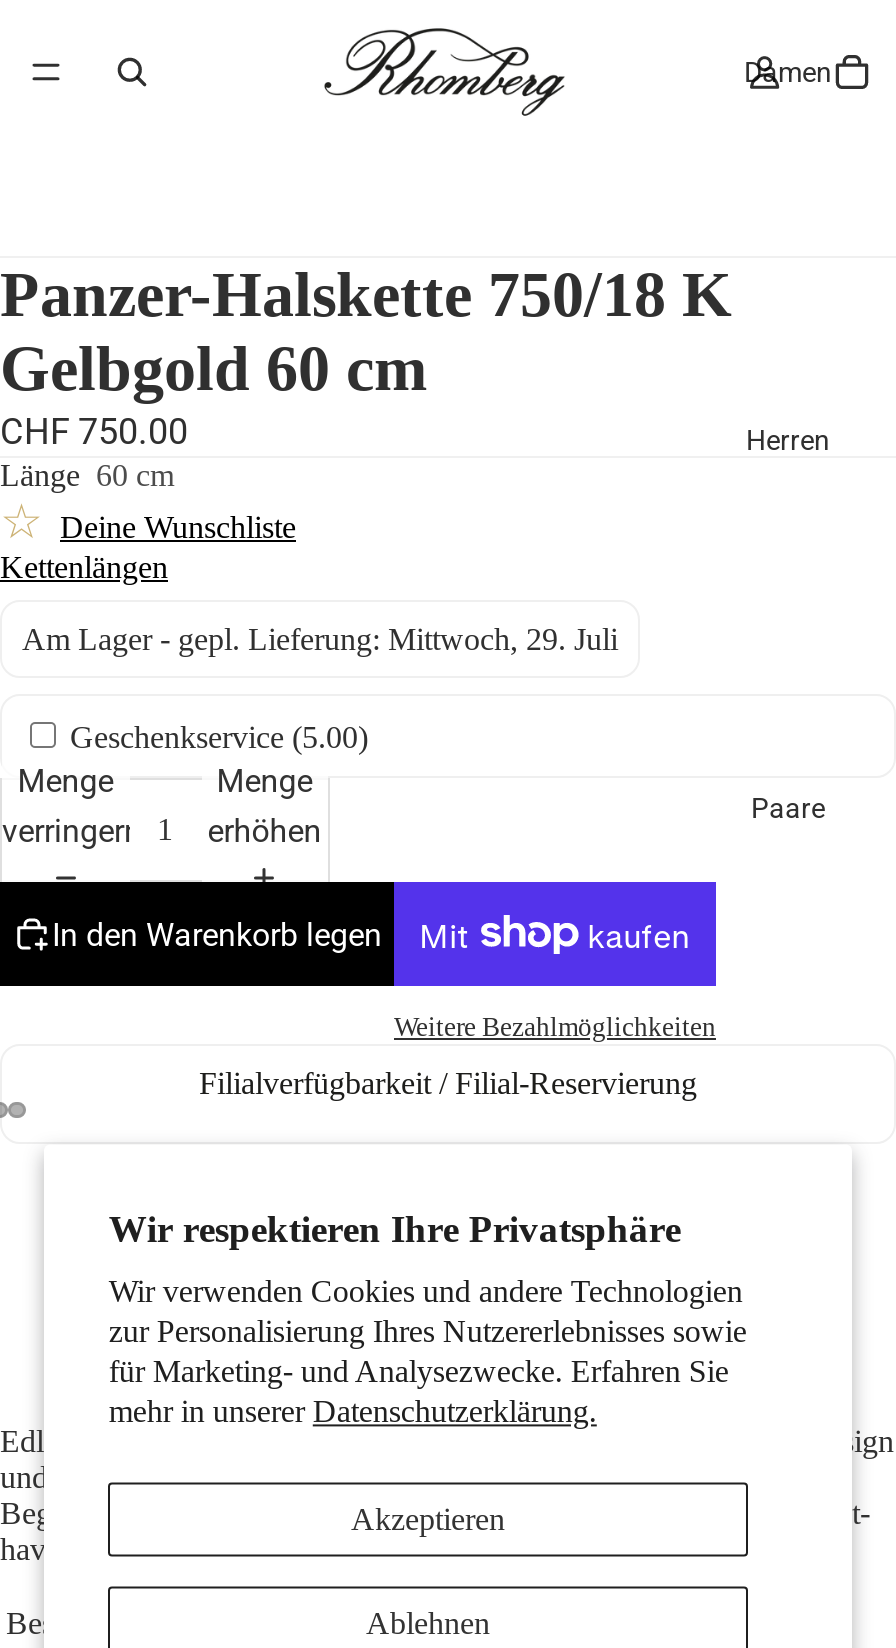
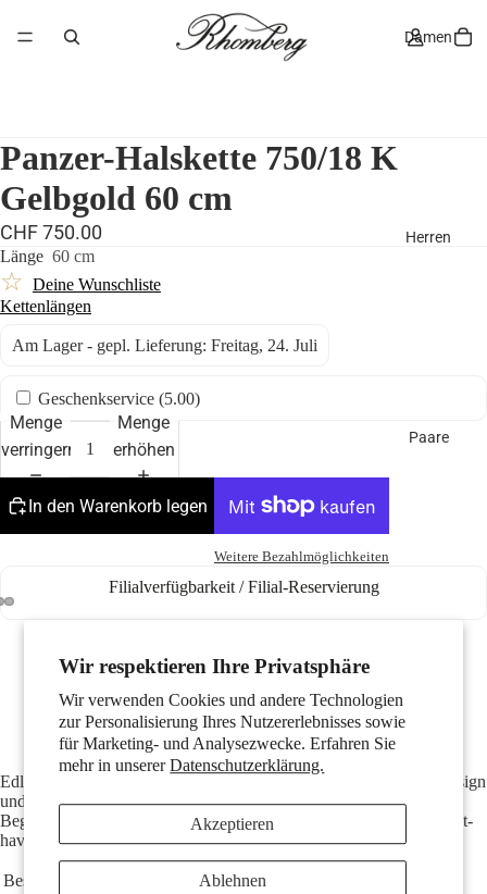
[22,622,618,656] Am Lager - gepl. Lieferung: Mittwoch, 29. Juli -> [12,336,317,355] Am Lager - gepl. Lieferung: Freitag, 24. Juli

